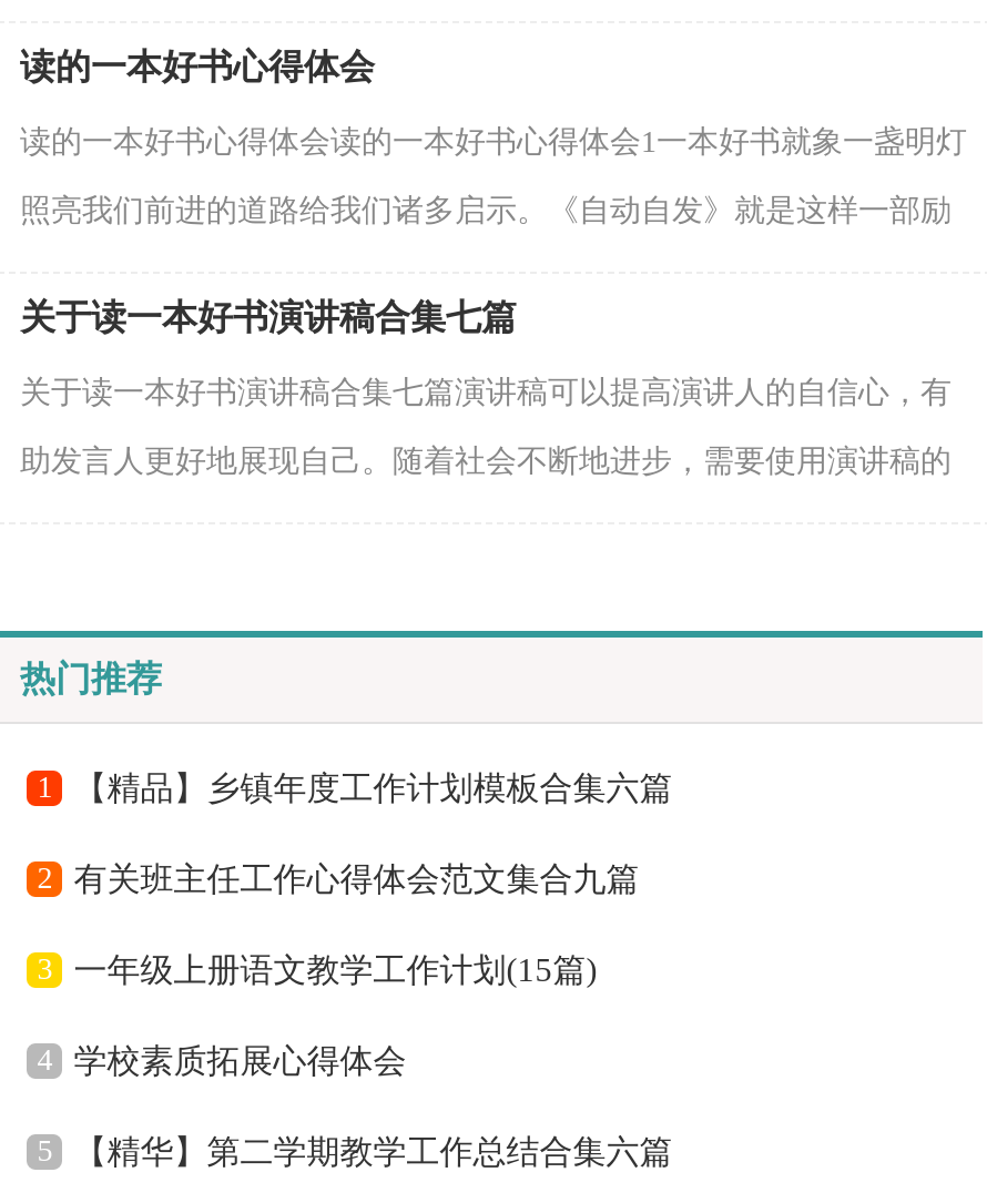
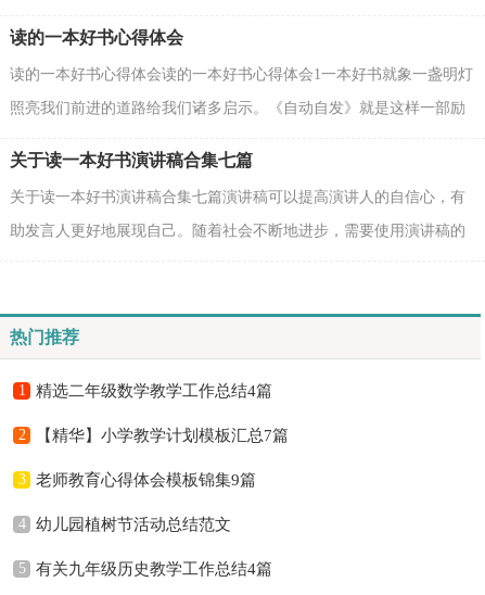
[74,770,673,806] 【精品】乡镇年度工作计划模板合集六篇 -> [36,382,273,399] 精选二年级数学教学工作总结4篇
[74,861,639,897] 有关班主任工作心得体会范文集合九篇 -> [36,427,289,444] 【精华】小学教学计划模板汇总7篇
[74,952,597,988] 一年级上册语文教学工作计划(15篇) -> [36,471,256,488] 老师教育心得体会模板锦集9篇
[74,1043,407,1079] 学校素质拓展心得体会 -> [36,516,231,533] 幼儿园植树节活动总结范文
[74,1134,673,1170] 【精华】第二学期教学工作总结合集六篇 -> [36,560,273,578] 有关九年级历史教学工作总结4篇

